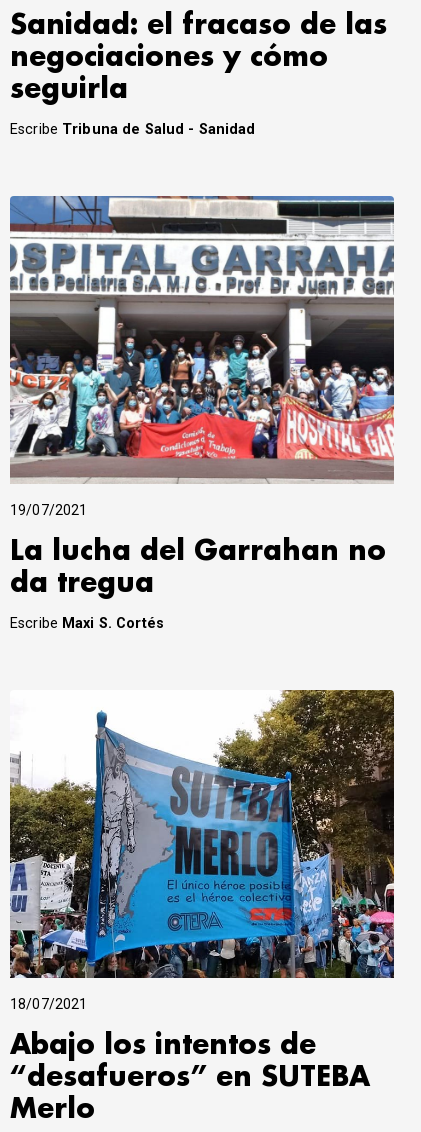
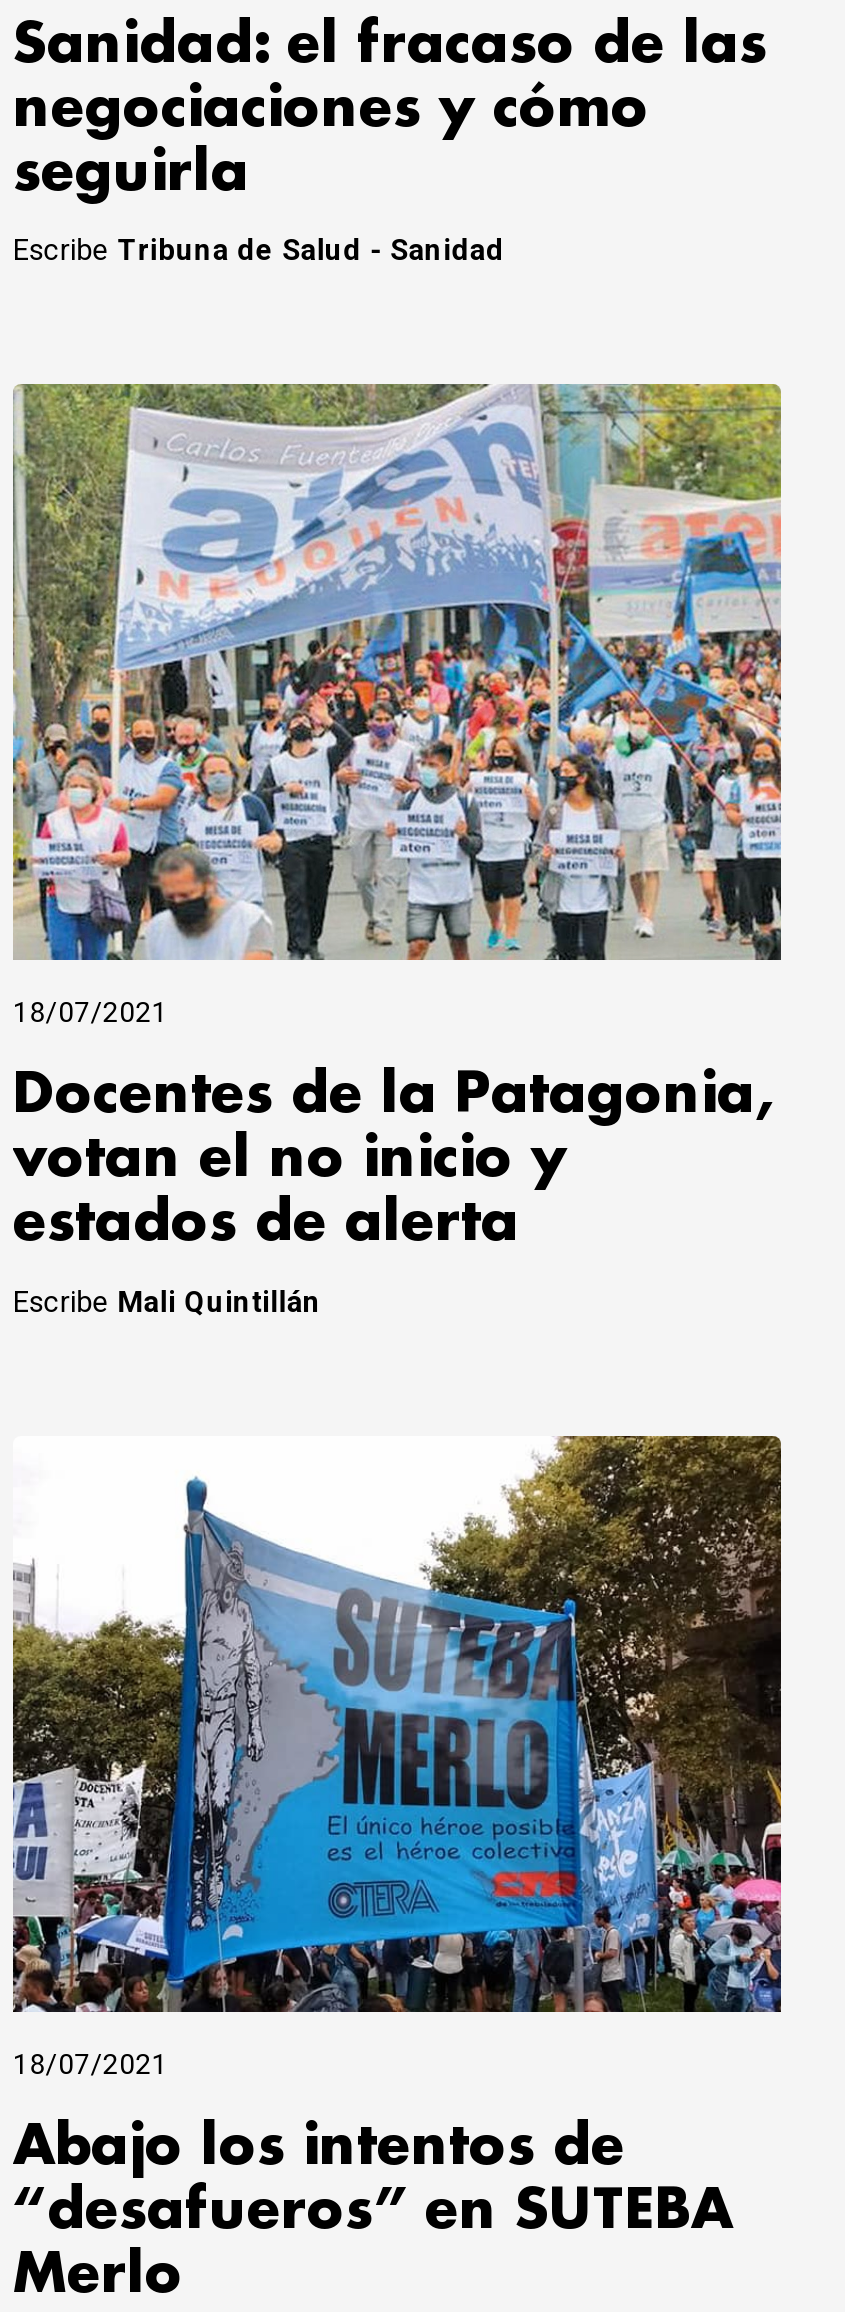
[10,195,395,518] [image] | 19/07/2021 -> [11,381,783,1029] [image] | 18/07/2021
[10,538,386,597] La lucha del Garrahan no | da tregua -> [13,1069,773,1251] Docentes de la Patagonia, | votan el no inicio y | estados de alerta
[10,615,164,632] Escribe Maxi S. Cortés -> [13,1286,321,1320] Escribe Mali Quintillán

